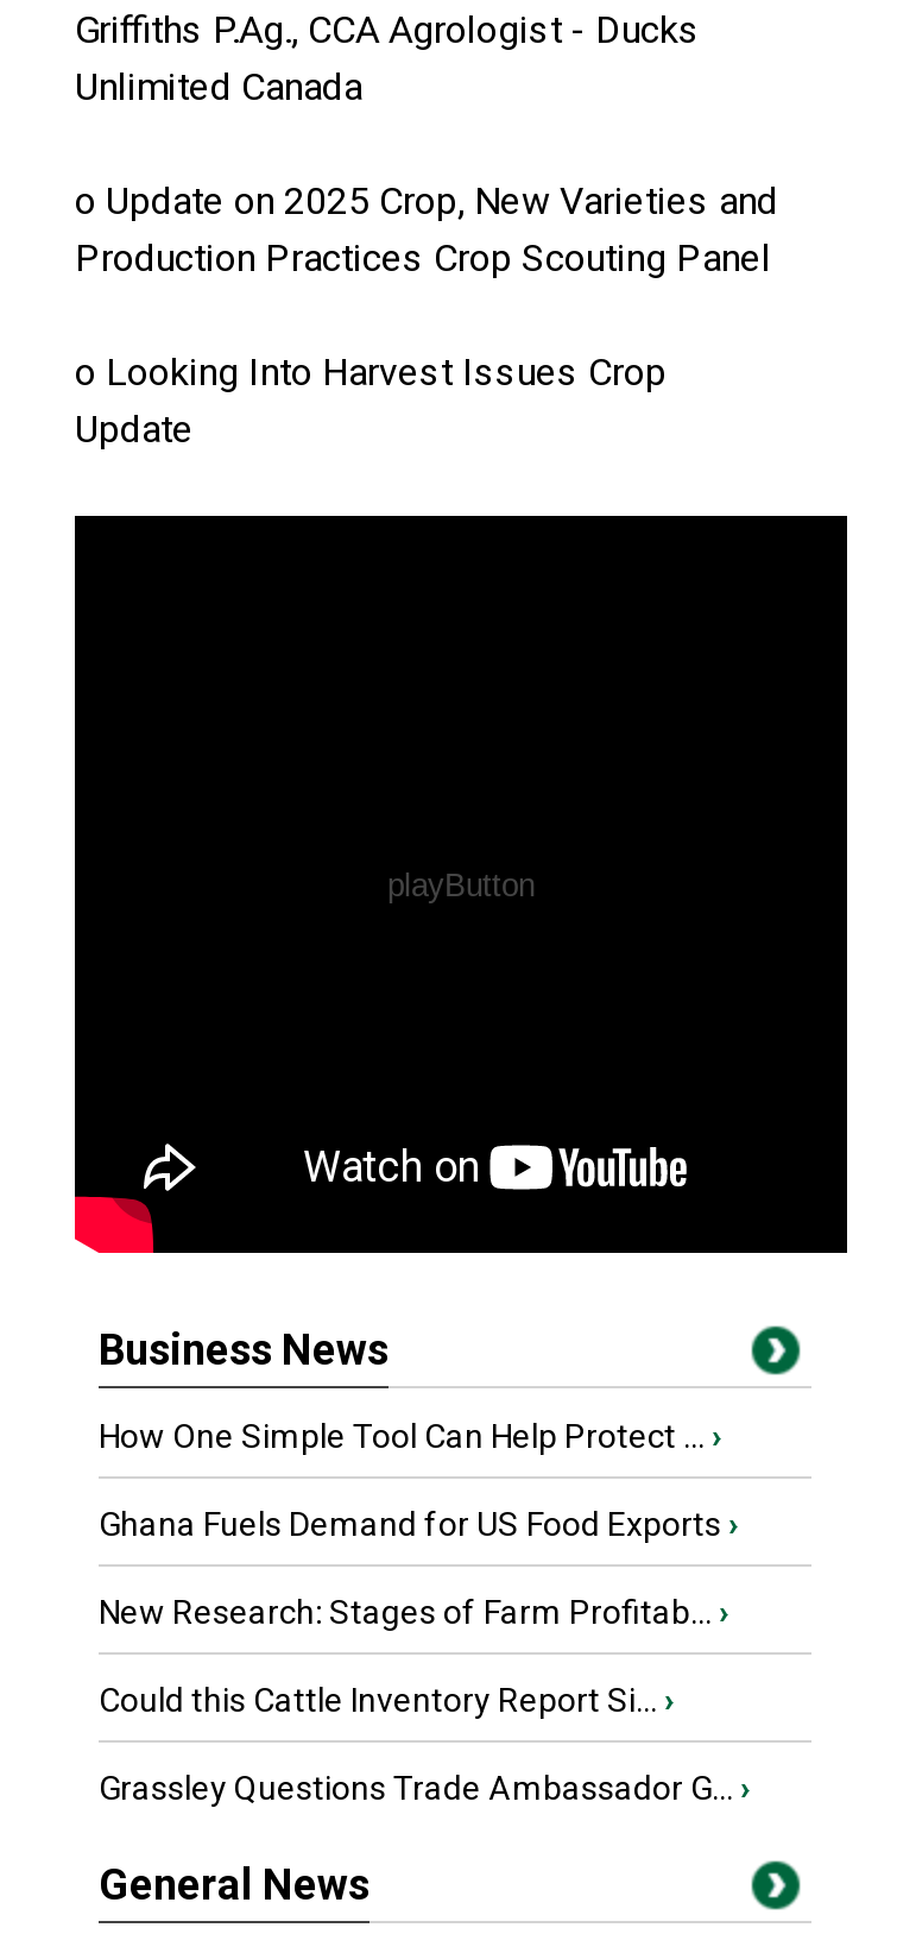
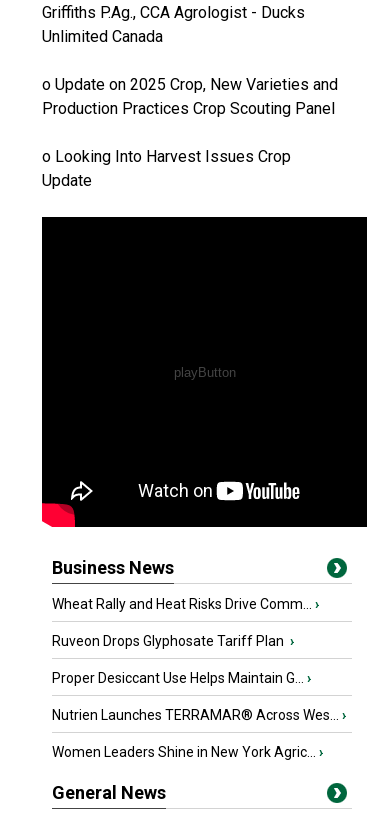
[99,1417,721,1455] How One Simple Tool Can Help Protect ... › -> [52,596,319,612] Wheat Rally and Heat Risks Drive Comm... ›
[99,1505,738,1543] Ghana Fuels Demand for US Food Exports › -> [52,633,294,649] Ruveon Drops Glyphosate Tariff Plan ›
[99,1593,728,1631] New Research: Stages of Farm Profitab... › -> [52,670,311,686] Proper Desiccant Use Helps Maintain G... ›
[99,1681,674,1719] Could this Cattle Inventory Report Si... › -> [52,707,346,723] Nutrien Launches TERRAMAR® Across Wes... ›
[99,1769,750,1807] Grassley Questions Trade Ambassador G... › -> [52,744,323,760] Women Leaders Shine in New York Agric... ›

